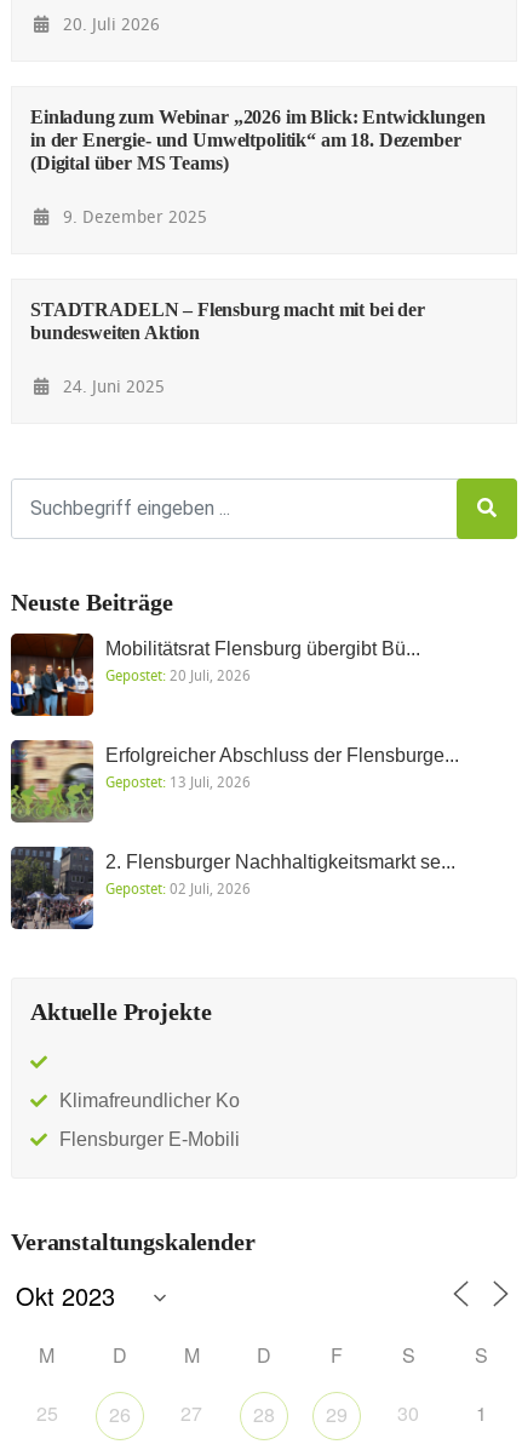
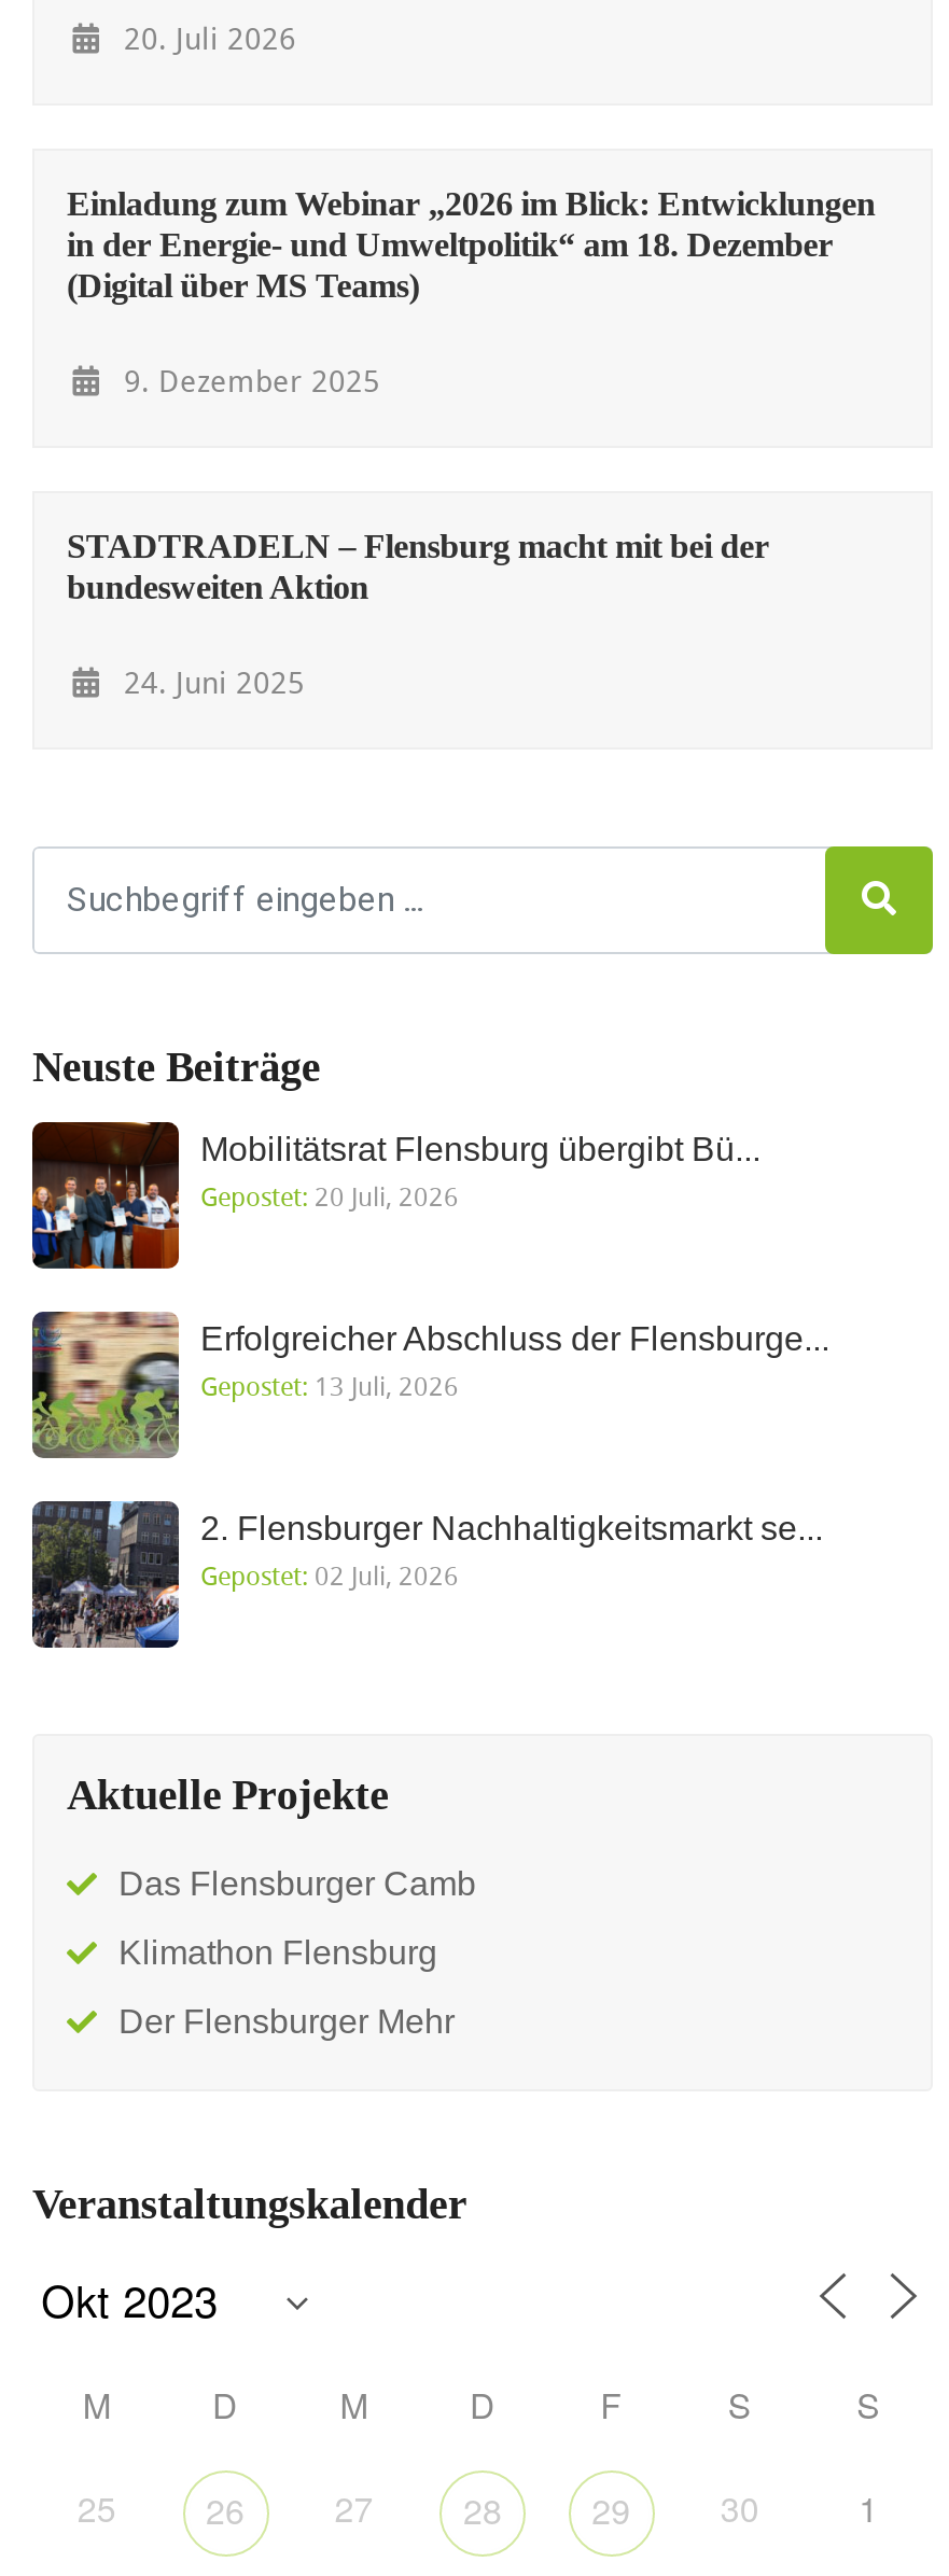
[59,1090,240,1149] Klimafreundlicher Ko | Flensburger E-Mobili -> [118,1865,476,2039] Das Flensburger Camb | Klimathon Flensburg | Der Flensburger Mehr

